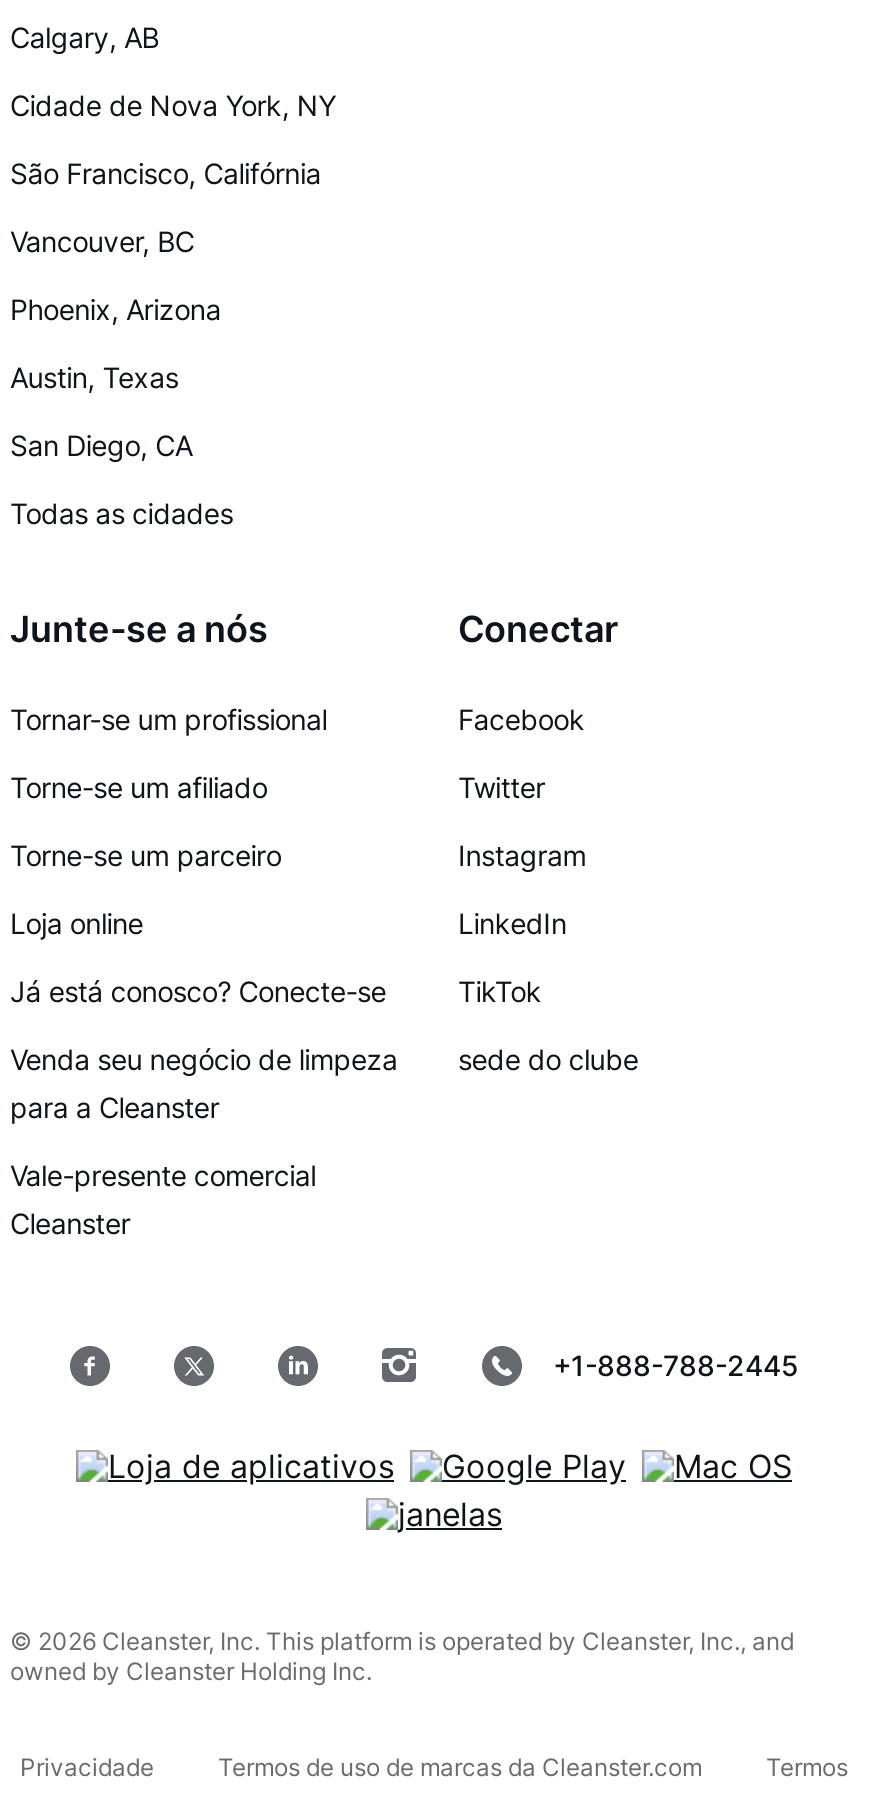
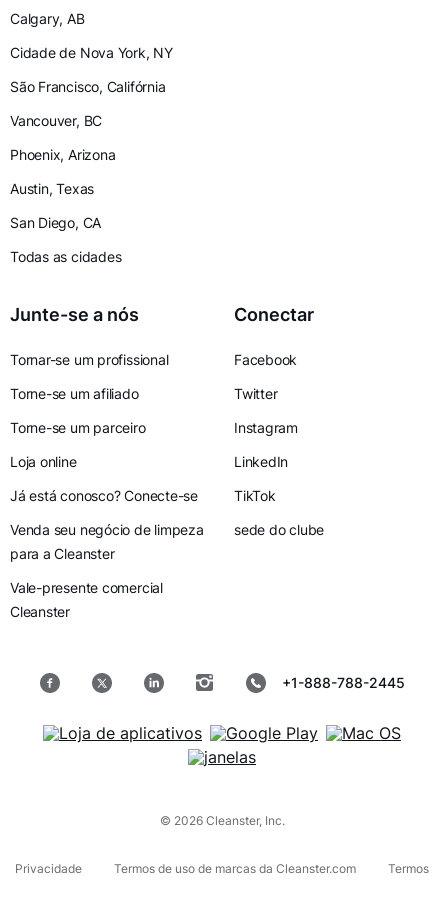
[10,1627,794,1687] © 2026 Cleanster, Inc. This platform is operated by Cleanster, Inc., and | owned by Cleanster Holding Inc. -> [159,813,284,828] © 2026 Cleanster, Inc.

